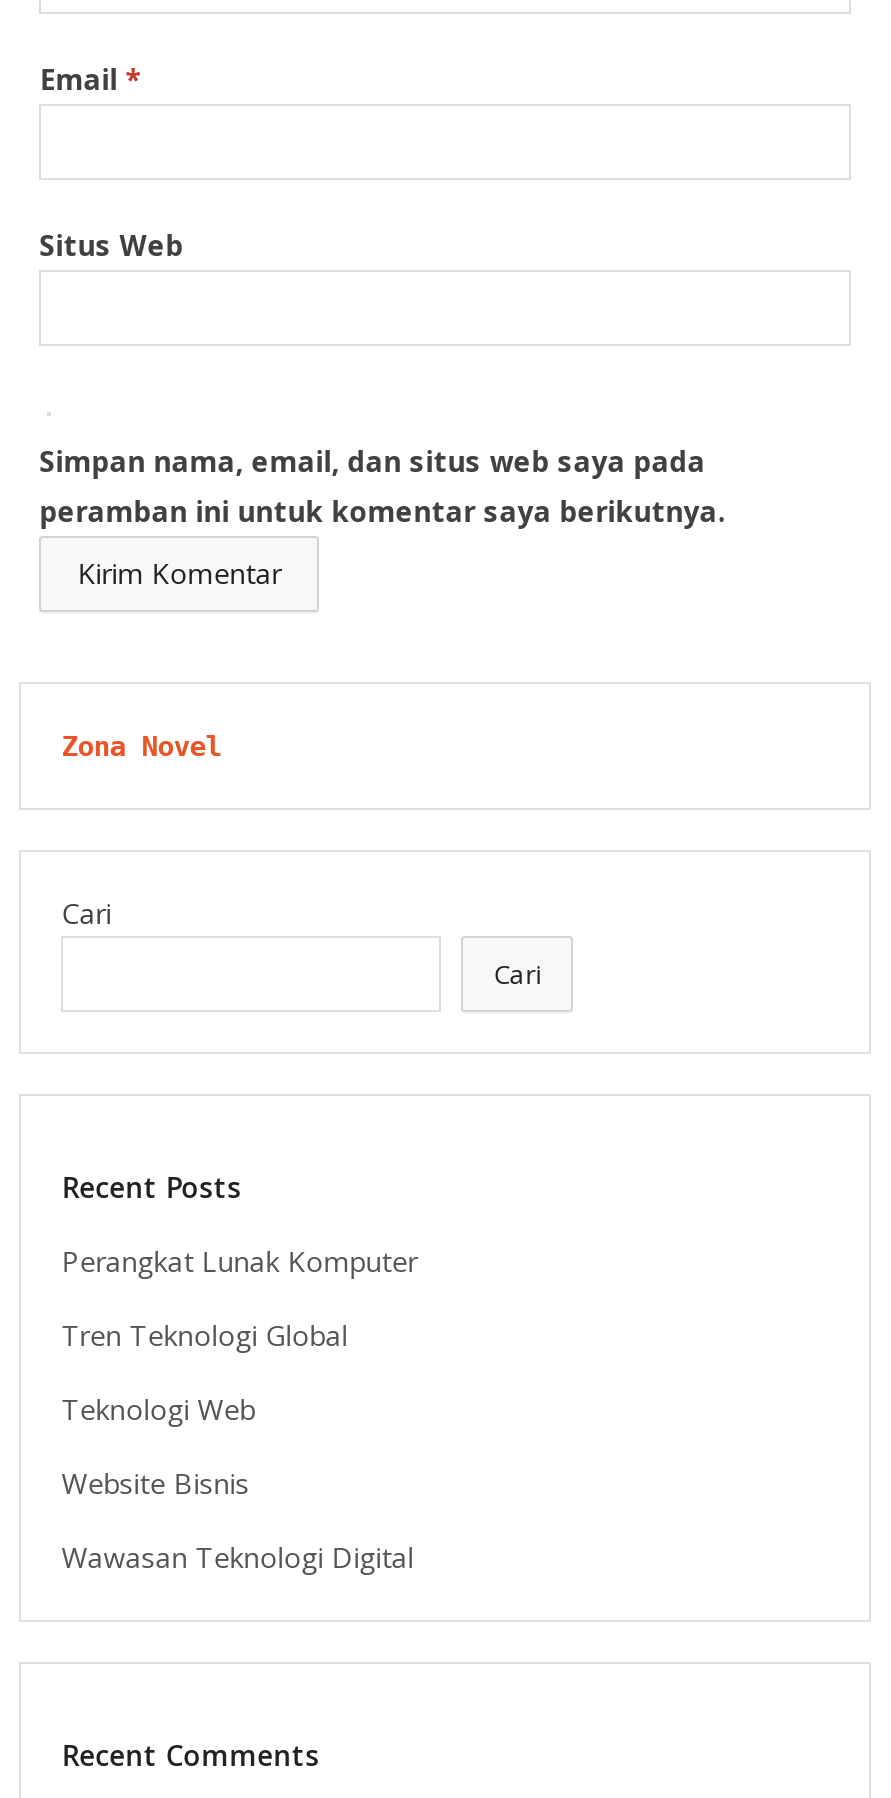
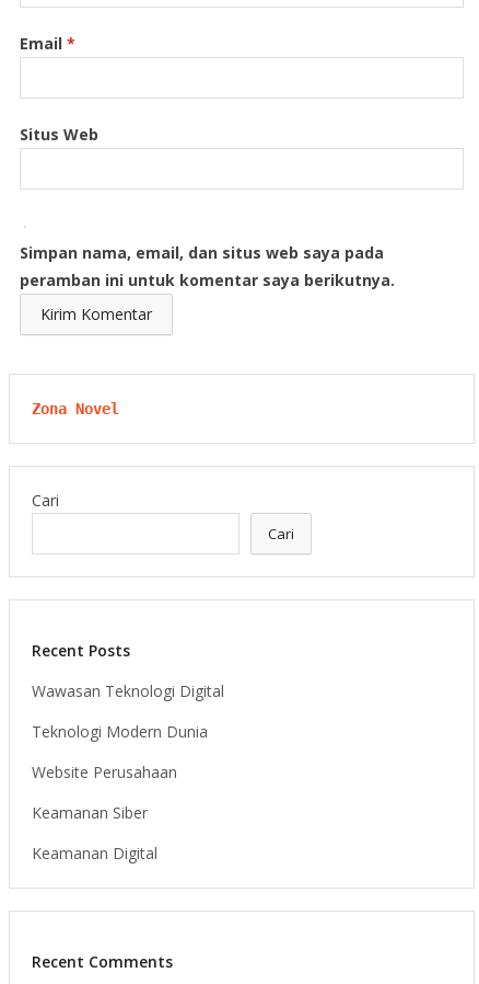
[61,1241,417,1501] Perangkat Lunak Komputer | Tren Teknologi Global | Teknologi Web | Website Bisnis -> none
moved [61,1537,413,1575] -> [32,680,224,701]: Wawasan Teknologi Digital
none -> [32,721,208,863] Teknologi Modern Dunia | Website Perusahaan | Keamanan Siber | Keamanan Digital

